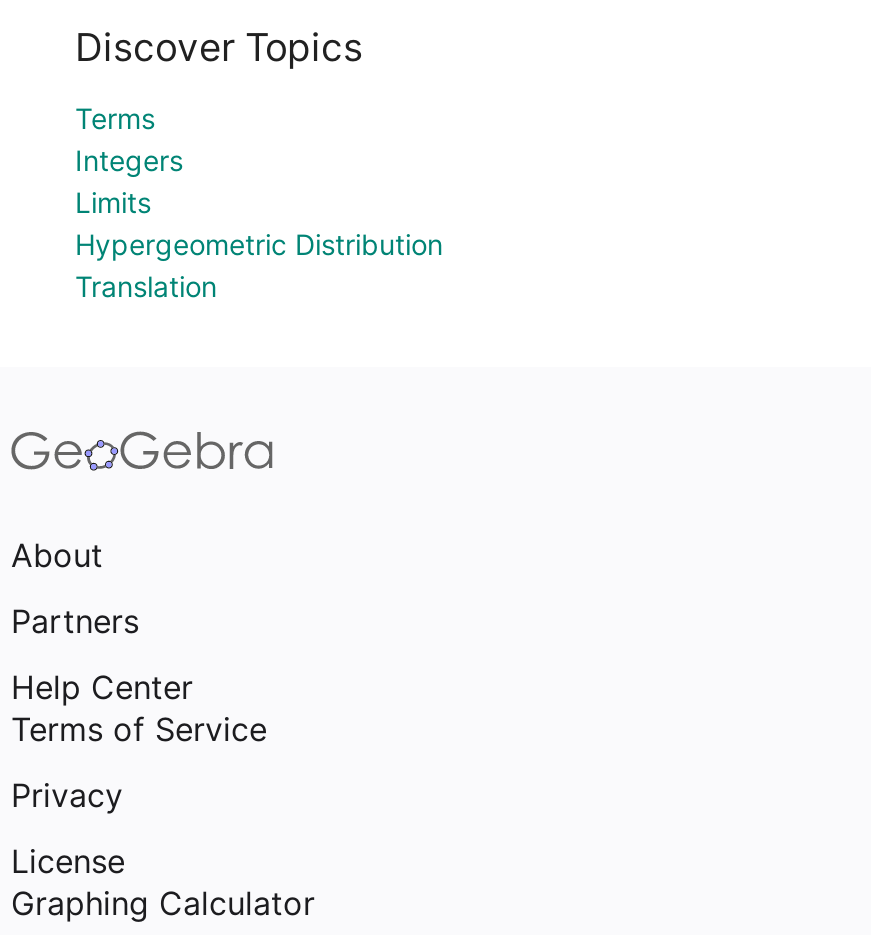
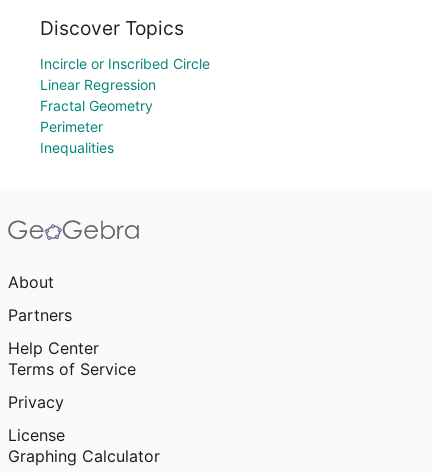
[75,101,443,303] Terms | Integers | Limits | Hypergeometric Distribution | Translation -> [40,55,210,156] Incircle or Inscribed Circle | Linear Regression | Fractal Geometry | Perimeter | Inequalities

